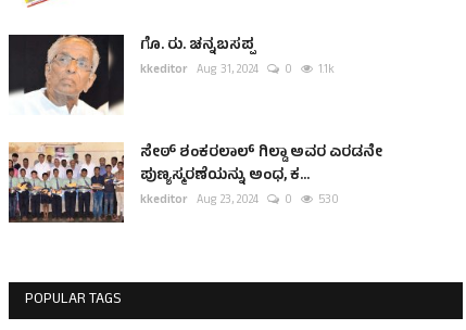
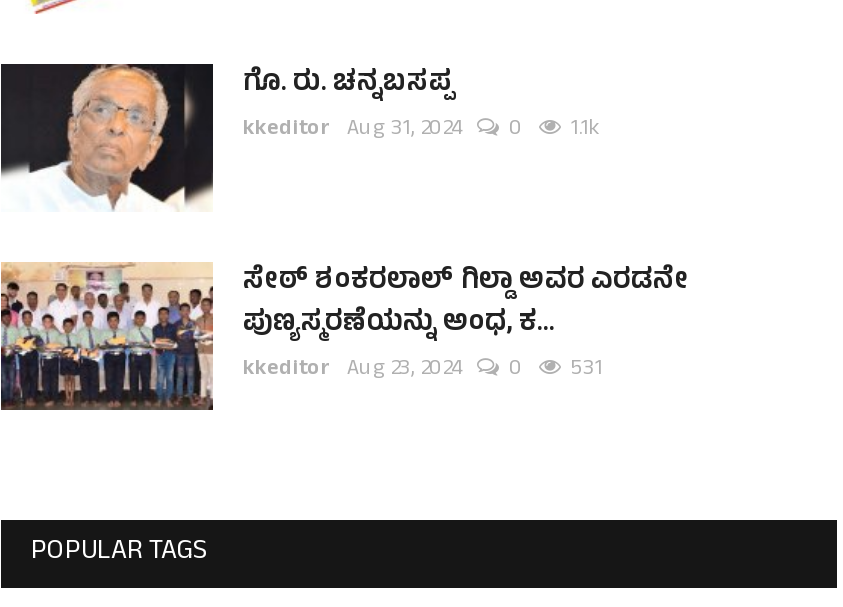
[140,191,339,210] kkeditor Aug 23, 2024 0 530 -> [243,352,603,388] kkeditor Aug 23, 2024 0 531

